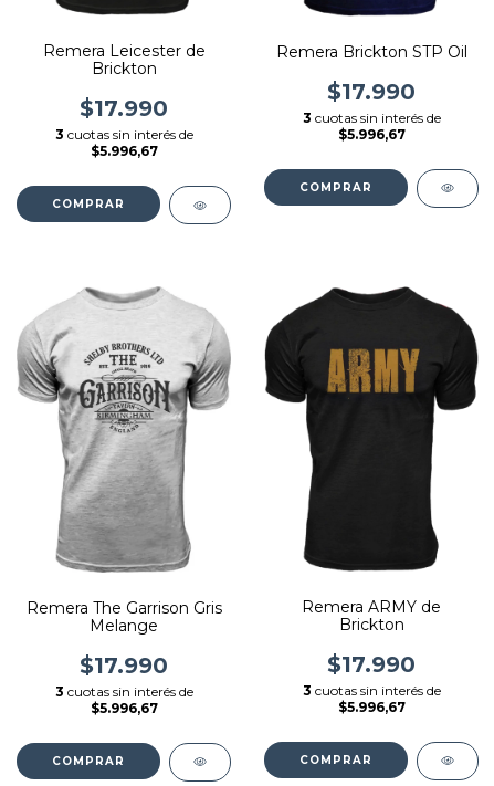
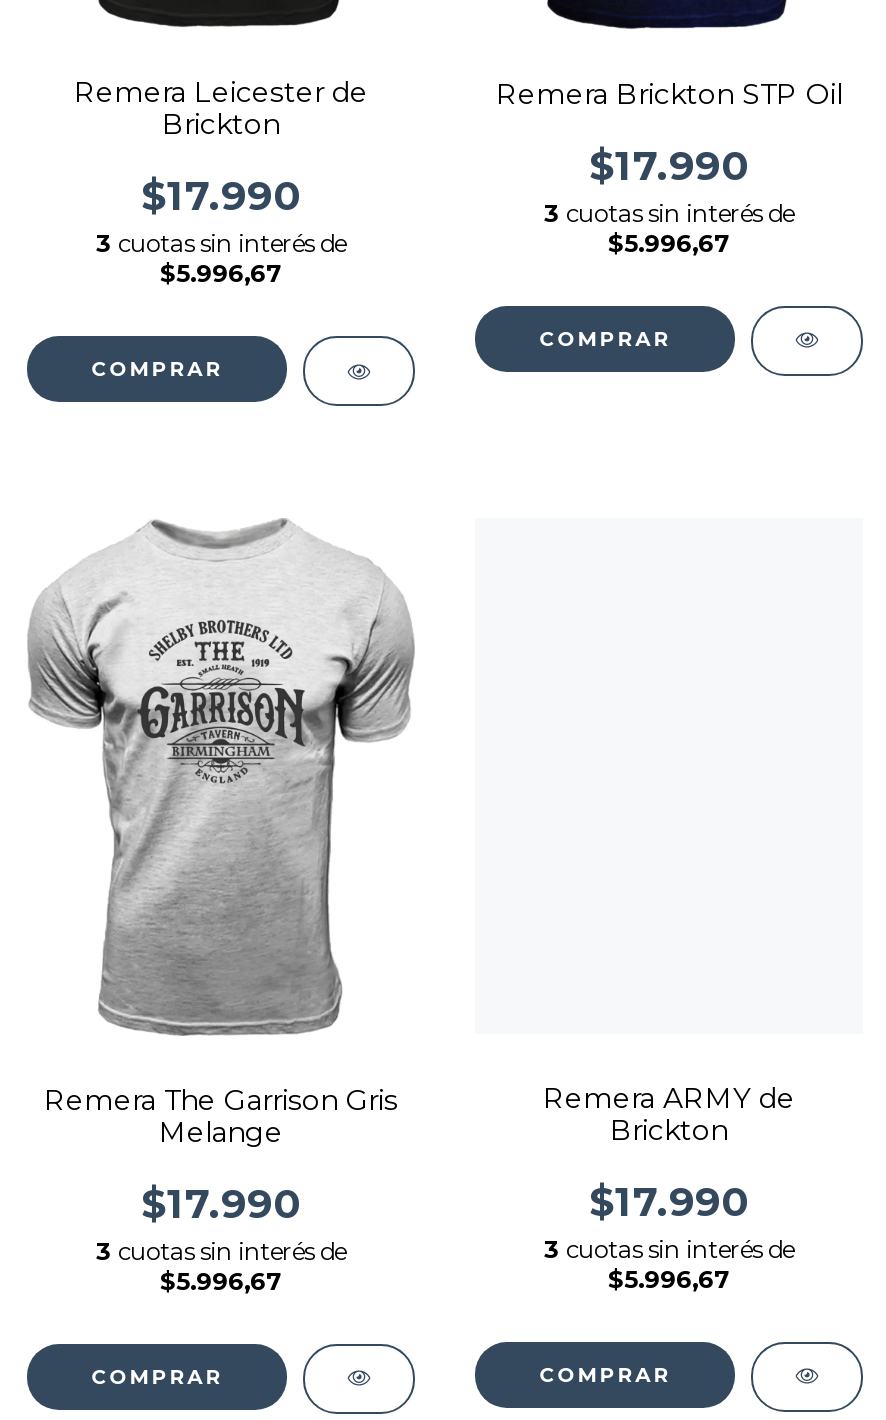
[264,286,479,573] [image] -> none

